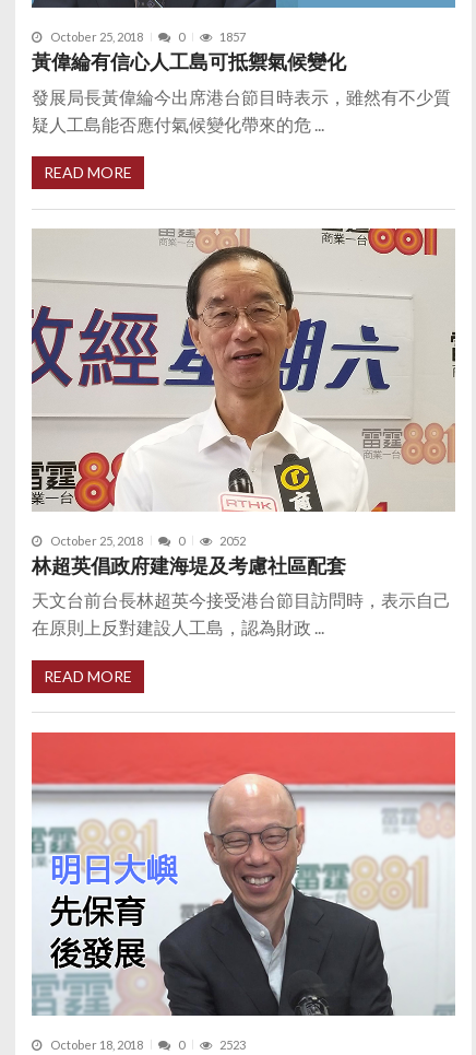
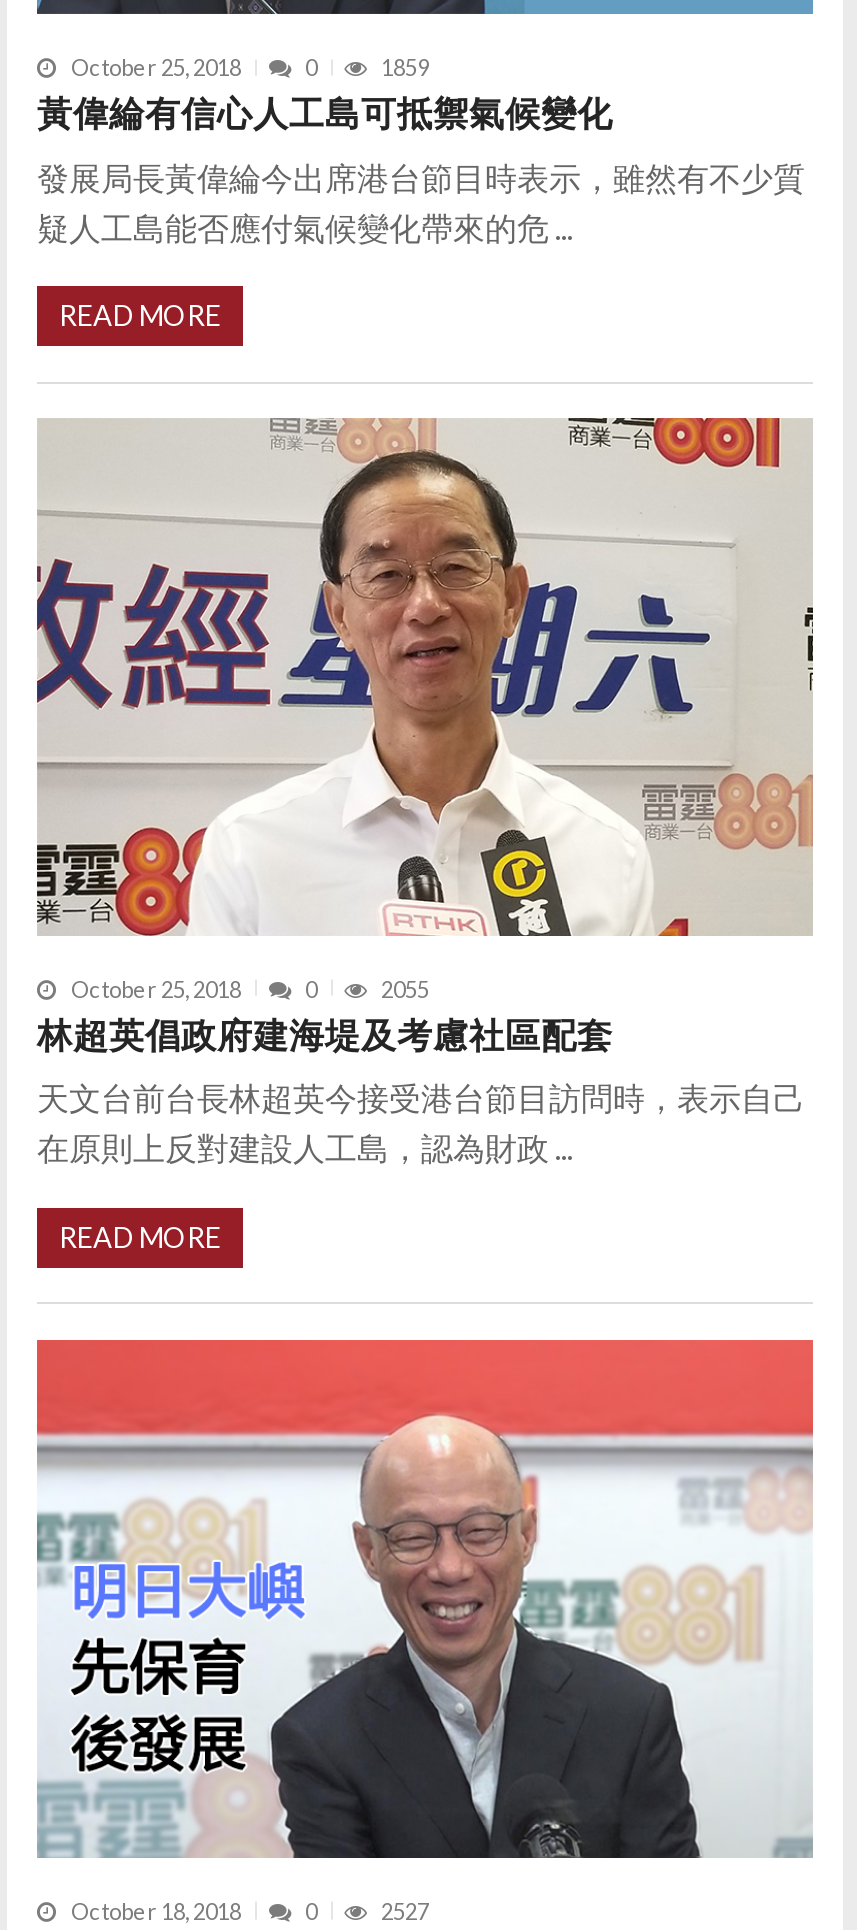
[219,30,246,44] 1857 -> [381,54,429,80] 1859
[219,533,246,548] 2052 -> [381,976,429,1002] 2055
[219,1037,246,1051] 2523 -> [381,1897,429,1923] 2527

